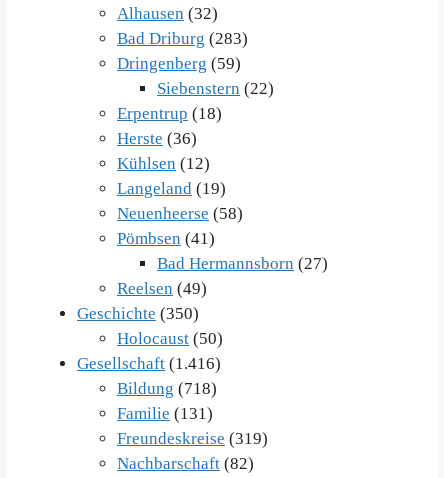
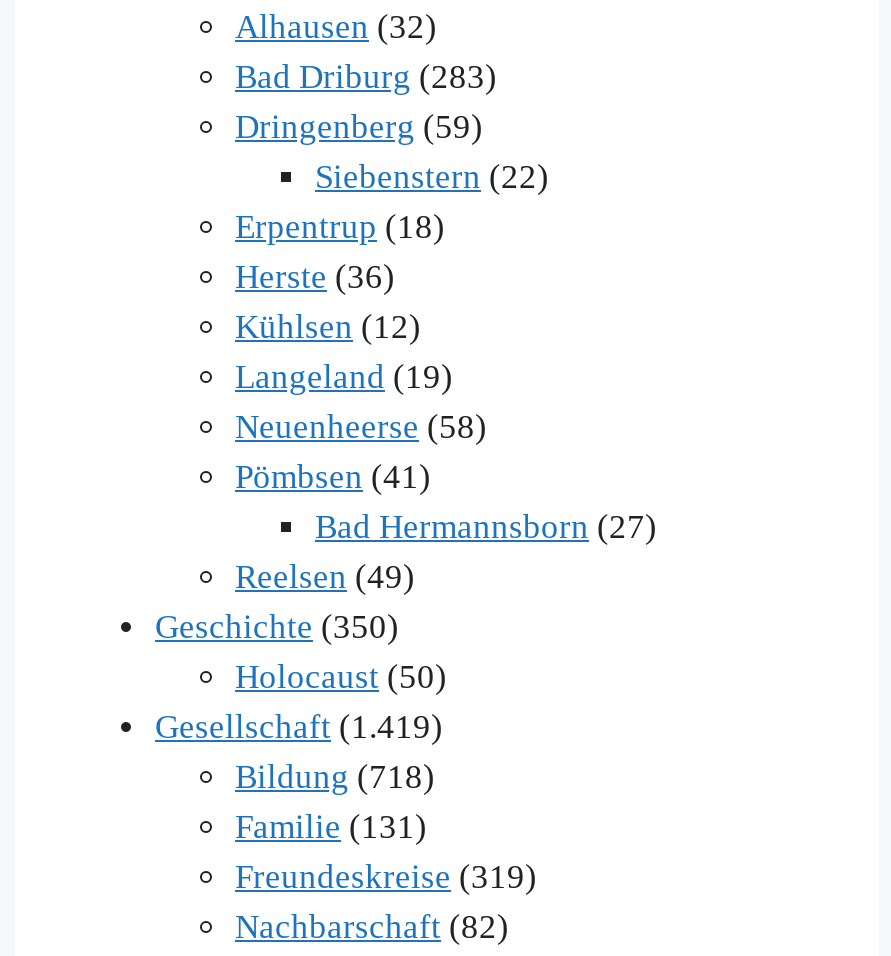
[77,354,221,373] Gesellschaft (1.416) -> [155,708,443,746] Gesellschaft (1.419)

